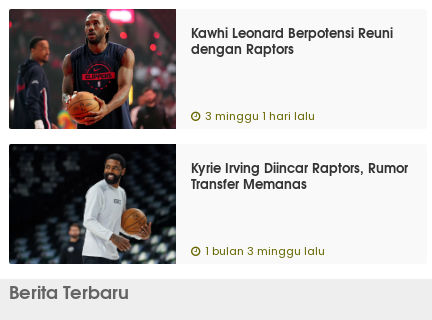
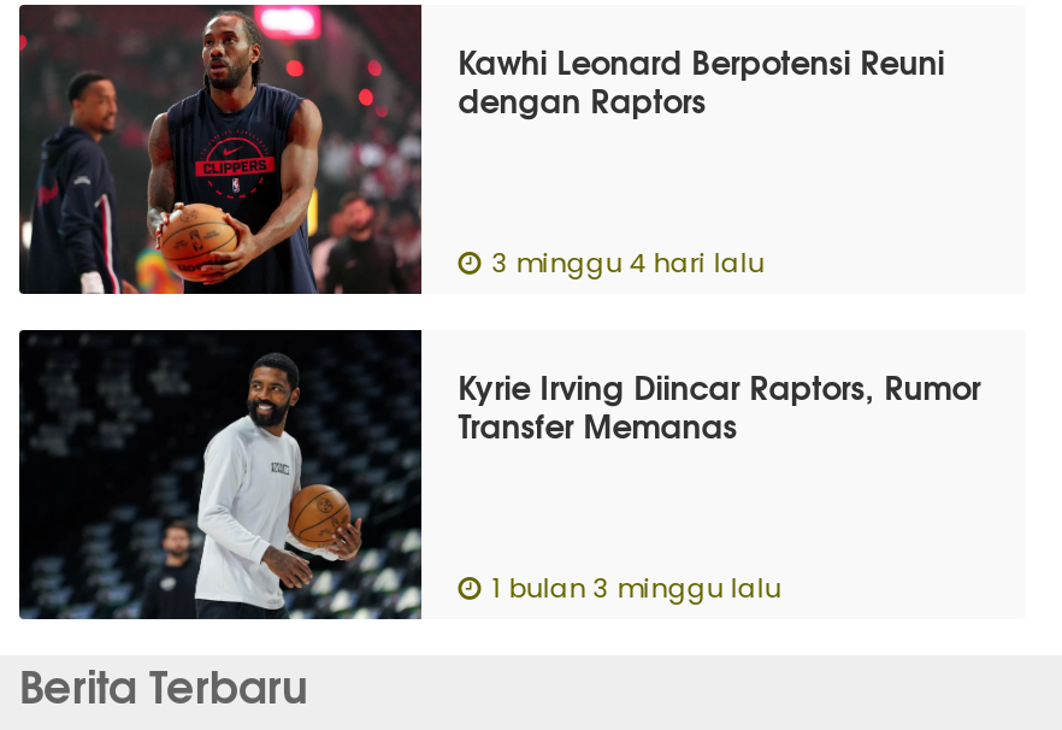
[205,111,315,122] 3 minggu 1 hari lalu -> [492,251,764,278] 3 minggu 4 hari lalu

